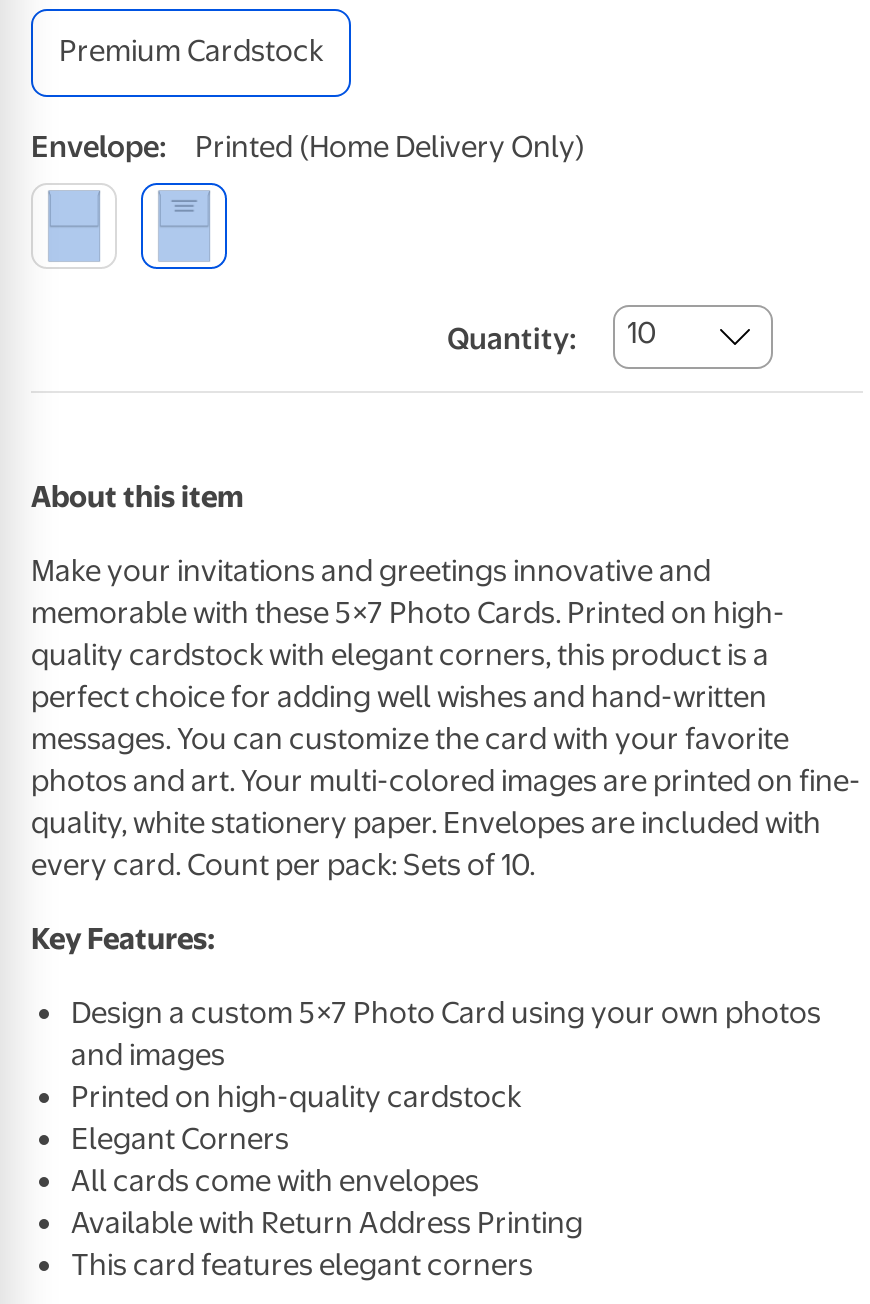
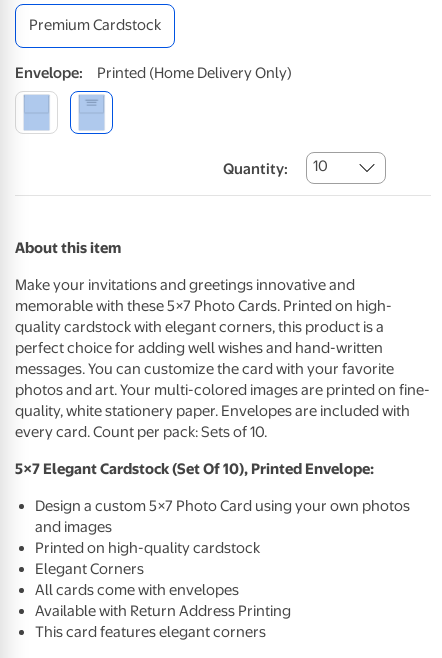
[31,920,215,956] Key Features: -> [15,460,374,478] 5×7 Elegant Cardstock (Set Of 10), Printed Envelope:

